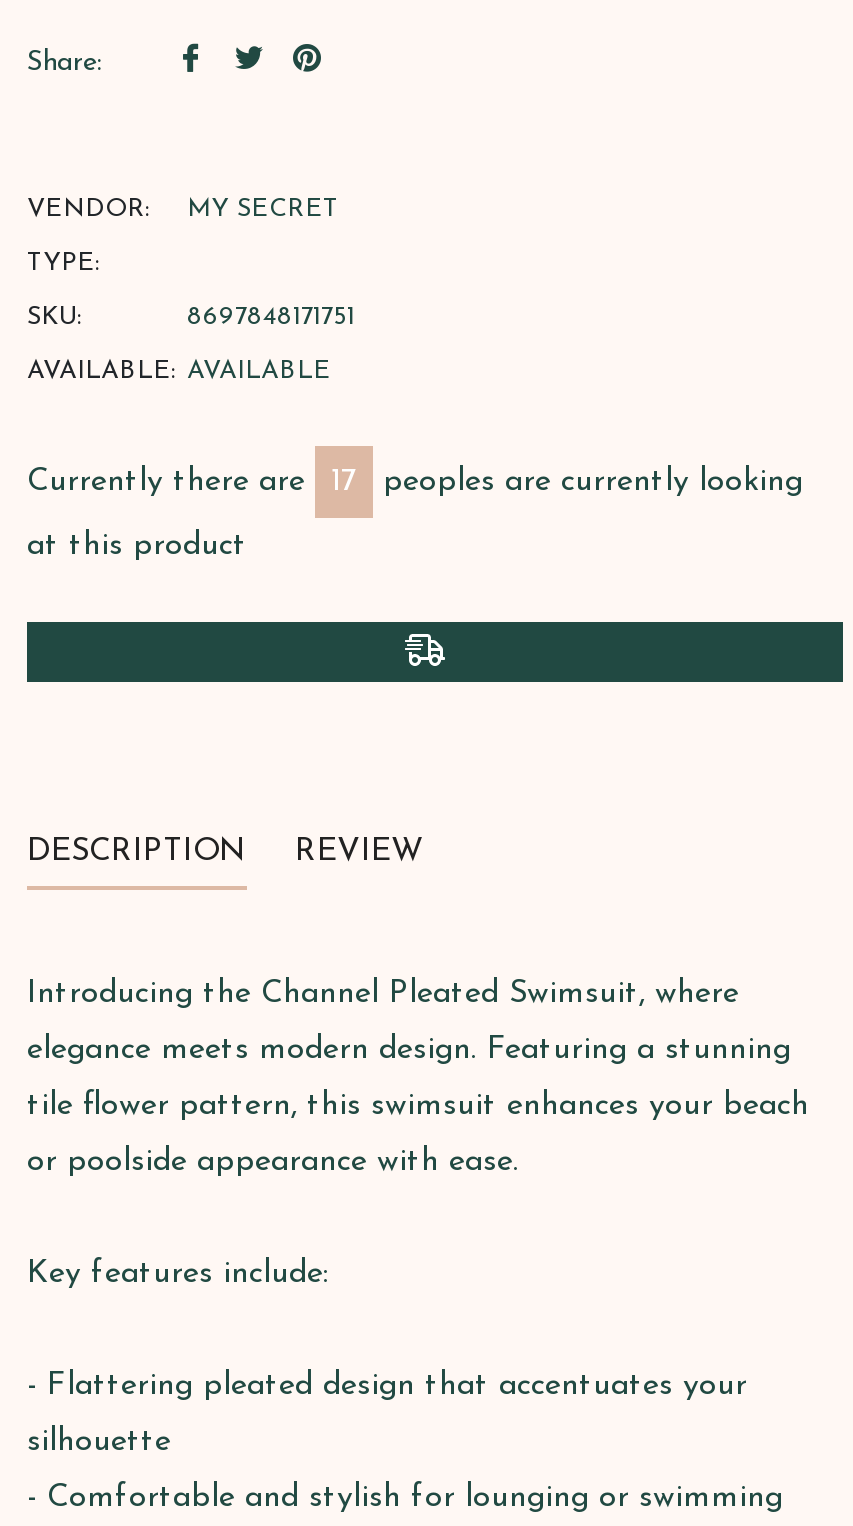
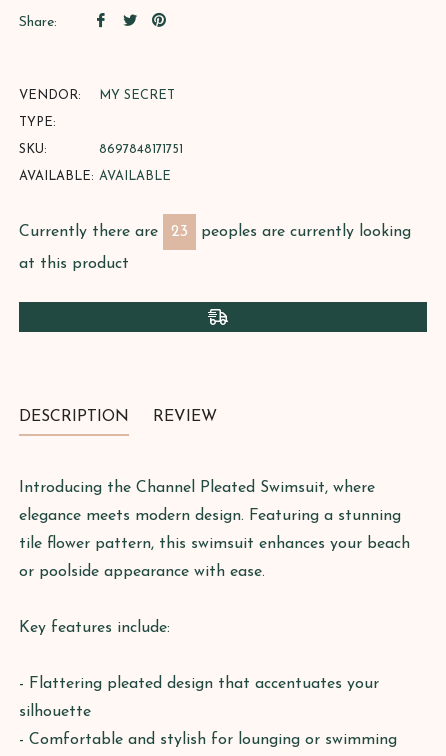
[27,465,803,497] Currently there are 17 peoples are currently looking -> [19,224,411,240] Currently there are 23 peoples are currently looking

